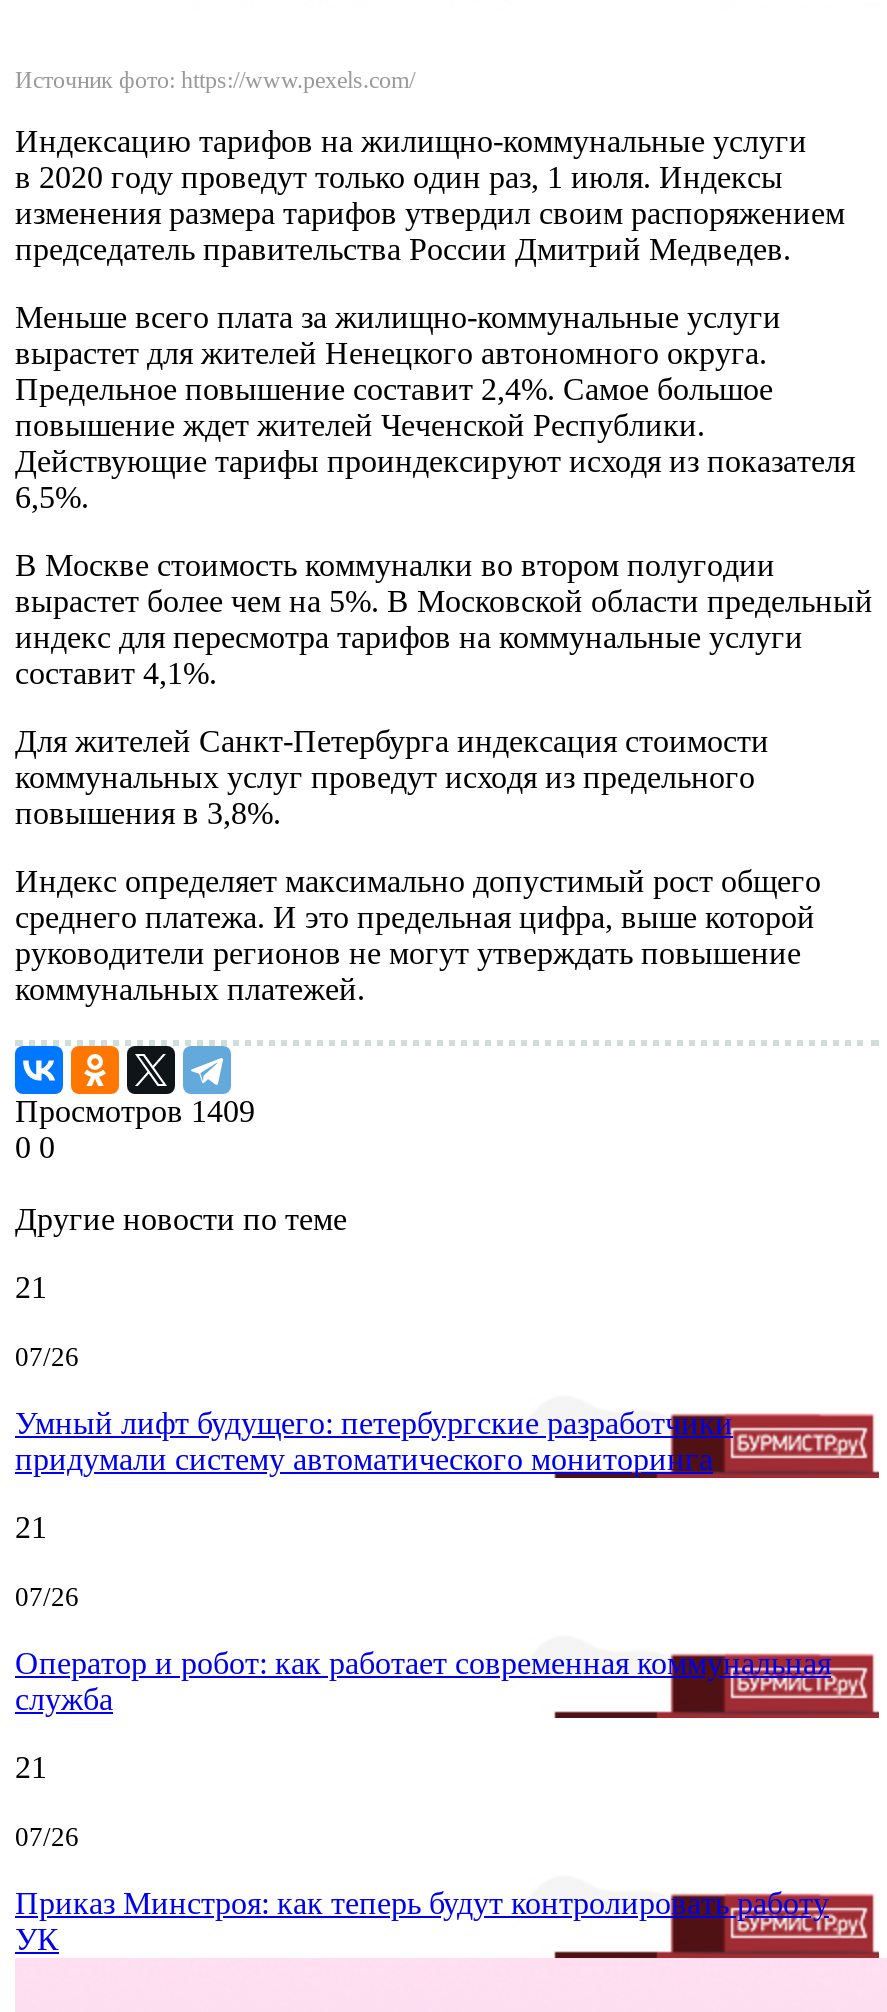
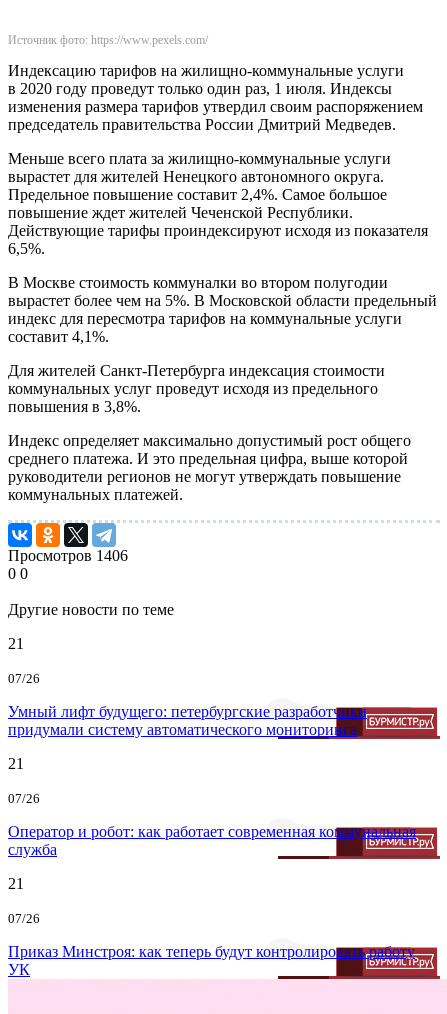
[15,1093,255,1127] Просмотров 1409 -> [8,547,128,564] Просмотров 1406

